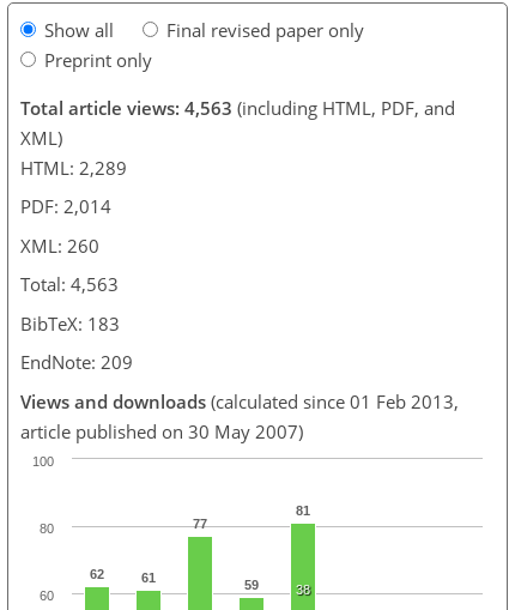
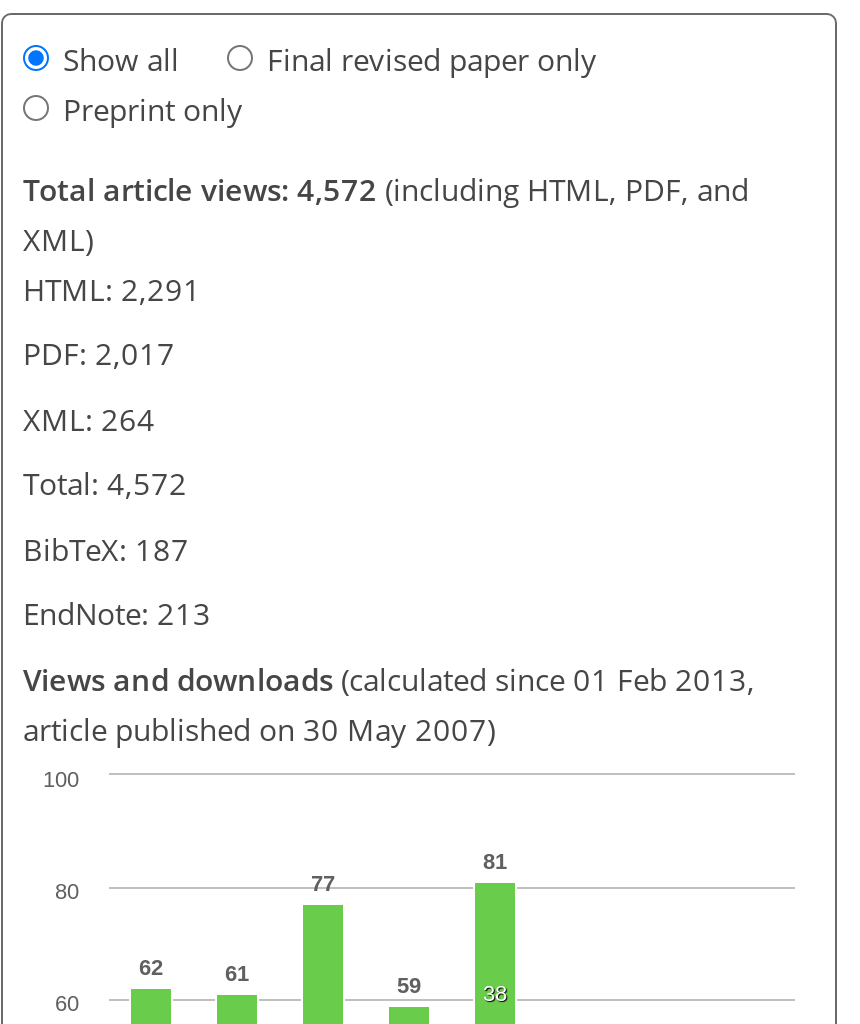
[20,95,455,119] Total article views: 4,563 (including HTML, PDF, and -> [23,168,749,208] Total article views: 4,572 (including HTML, PDF, and
[20,155,127,179] HTML: 2,289 -> [23,268,201,308] HTML: 2,291
[20,194,111,218] PDF: 2,014 -> [23,333,175,373] PDF: 2,017
[20,233,99,257] XML: 260 -> [23,398,155,438] XML: 264
[20,272,119,296] Total: 4,563 -> [23,463,187,503] Total: 4,572
[20,311,120,335] BibTeX: 183 -> [23,528,189,568] BibTeX: 187
[20,350,133,374] EndNote: 209 -> [23,593,211,633] EndNote: 213

